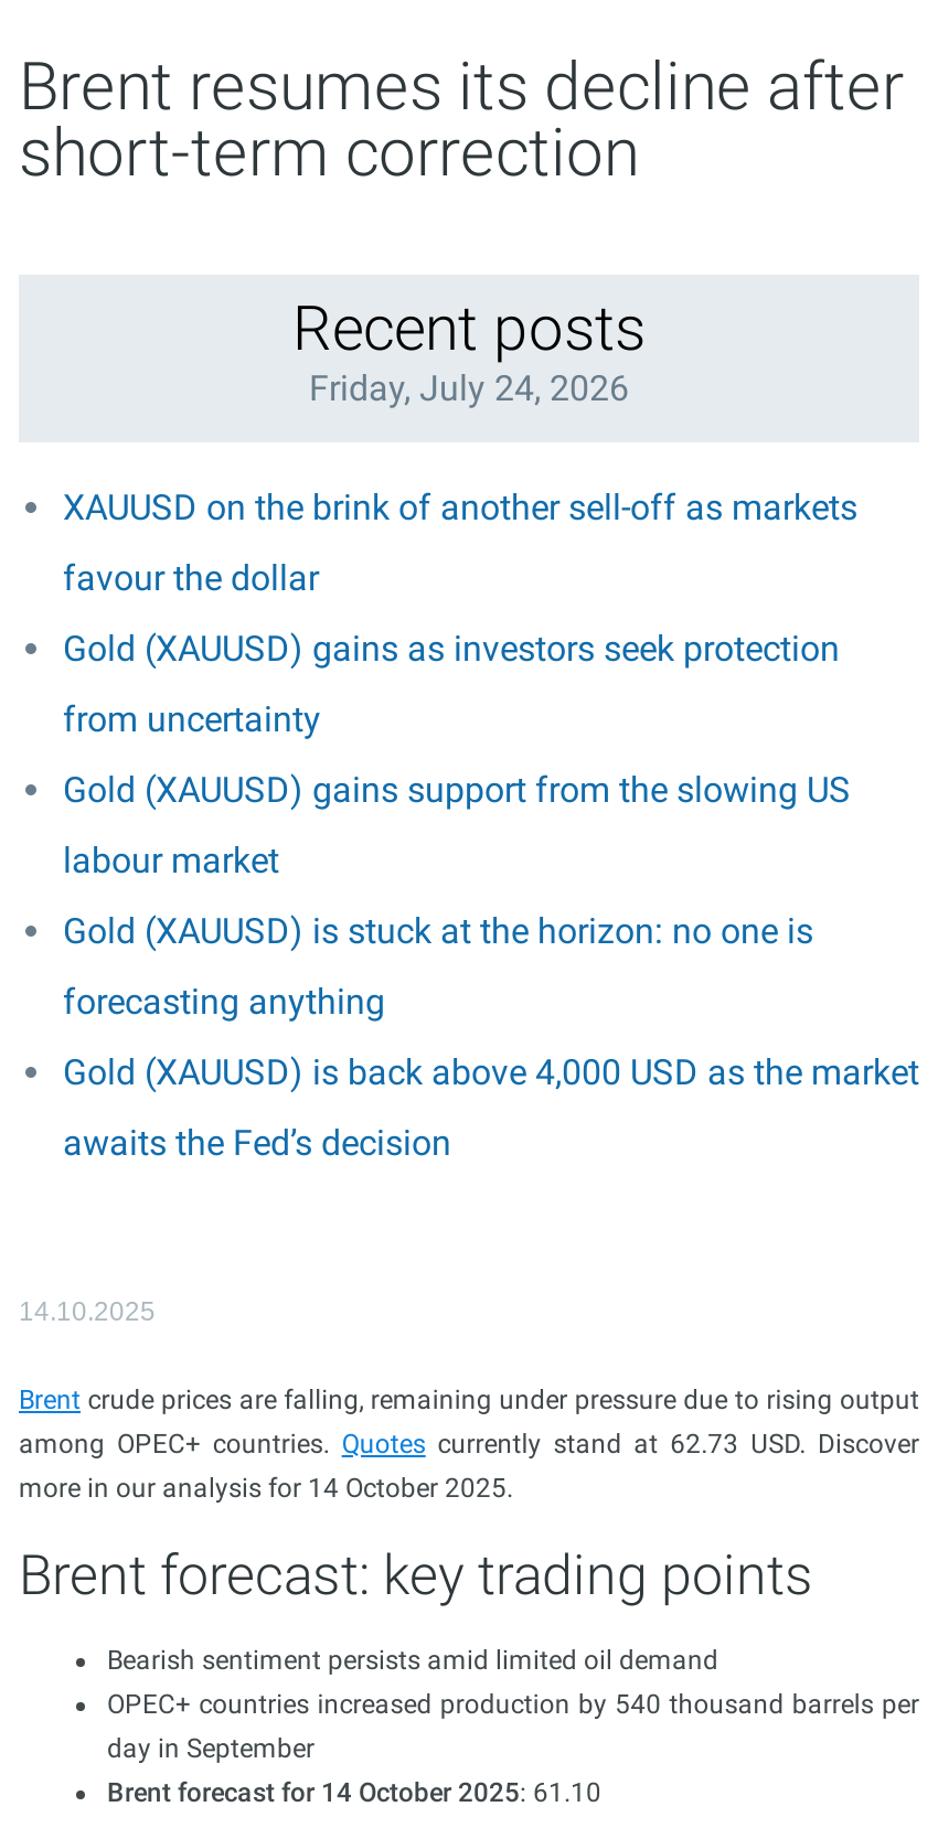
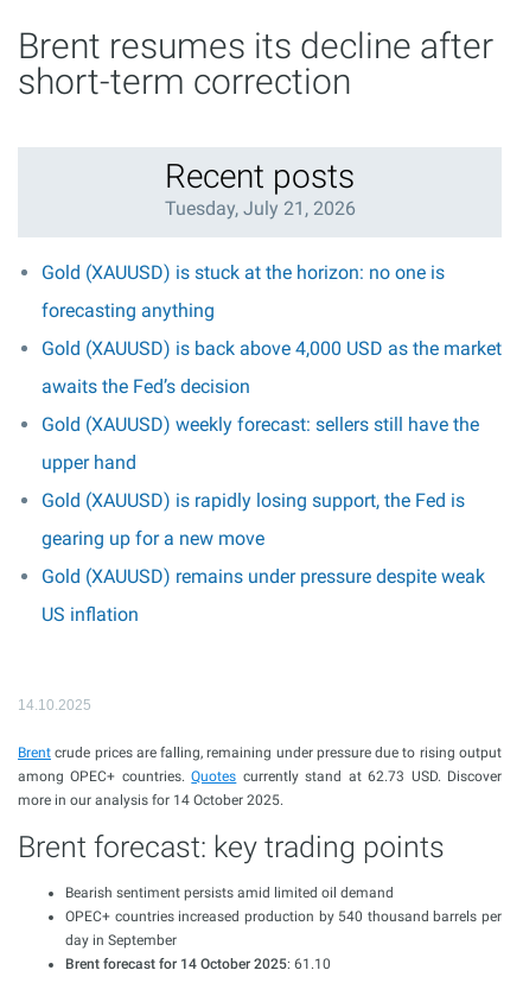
[63,367,857,881] Friday, July 24, 2026 | XAUUSD on the brink of another sell-off as markets | favour the dollar | Gold (XAUUSD) gains as investors seek protection | from uncertainty | Gold (XAUUSD) gains support from the slowing US | labour market -> [164,197,355,220] Tuesday, July 21, 2026
moved [63,910,919,1164] -> [42,261,502,398]: Gold (XAUUSD) is stuck at the horizon: no one is | forecasting anything | Gold (XAUUSD) is back above 4,000 USD as the market | awaits the Fed’s decision
none -> [42,413,485,626] Gold (XAUUSD) weekly forecast: sellers still have the | upper hand | Gold (XAUUSD) is rapidly losing support, the Fed is | gearing up for a new move | Gold (XAUUSD) remains under pressure despite weak | US inflation

